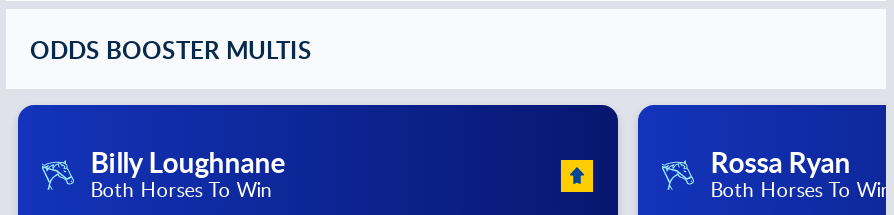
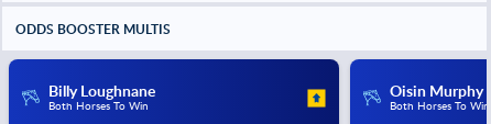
[710,143,850,181] Rossa Ryan -> [390,80,484,101] Oisin Murphy

